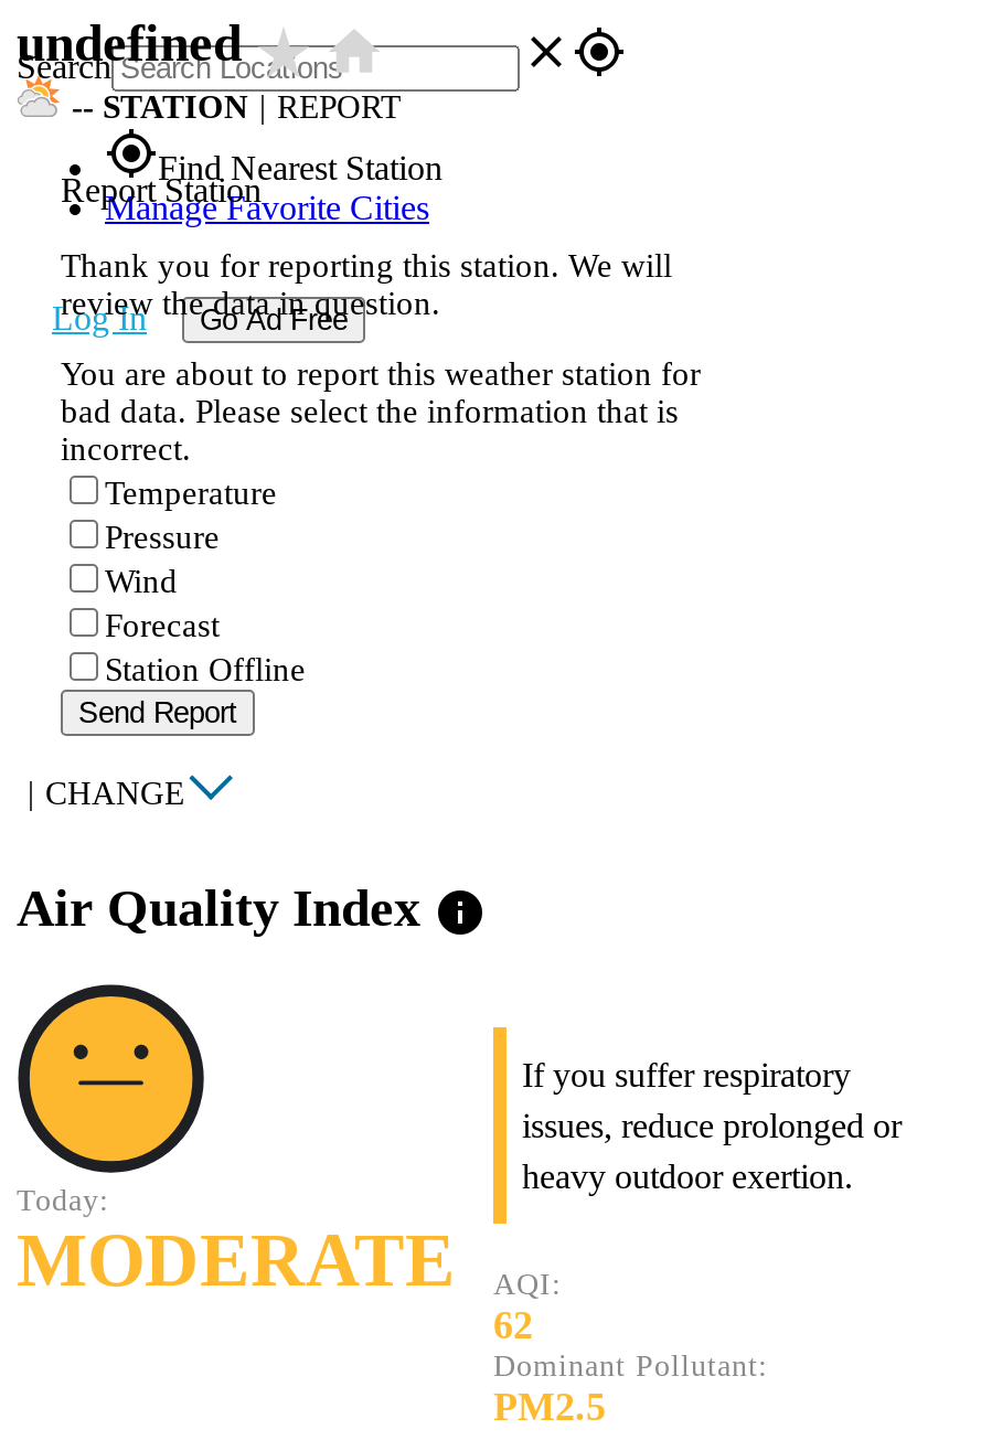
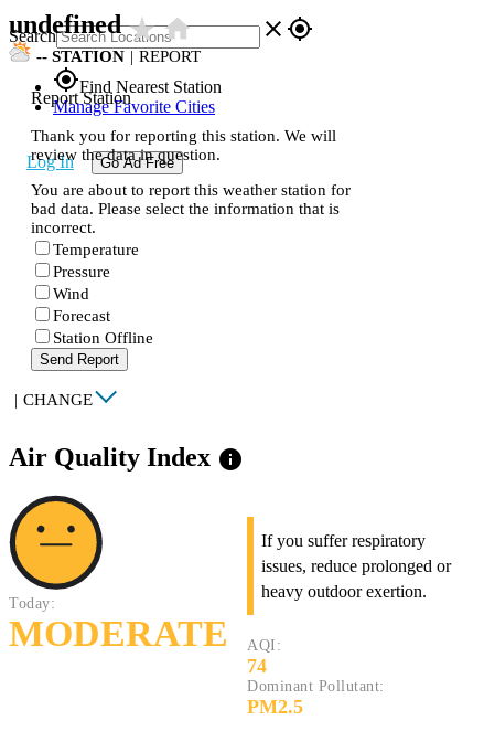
[493,1304,533,1348] 62 -> [247,655,267,677] 74

